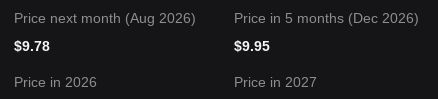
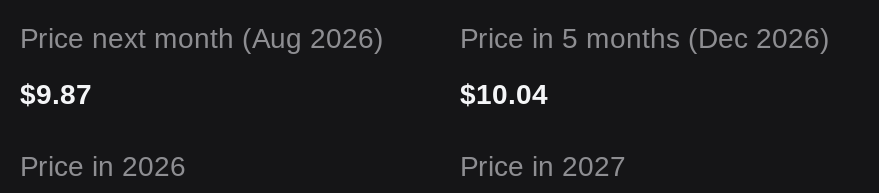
[14,38,50,54] $9.78 -> [20,78,92,110] $9.87
[234,38,270,54] $9.95 -> [460,78,548,110] $10.04

